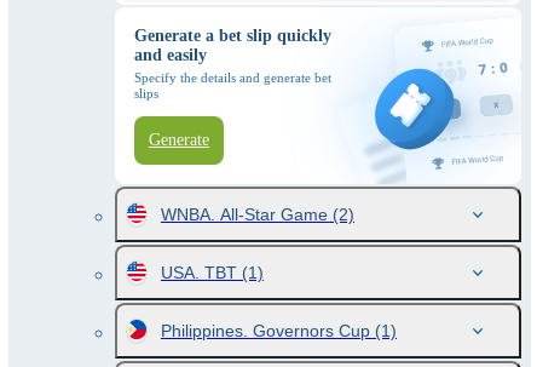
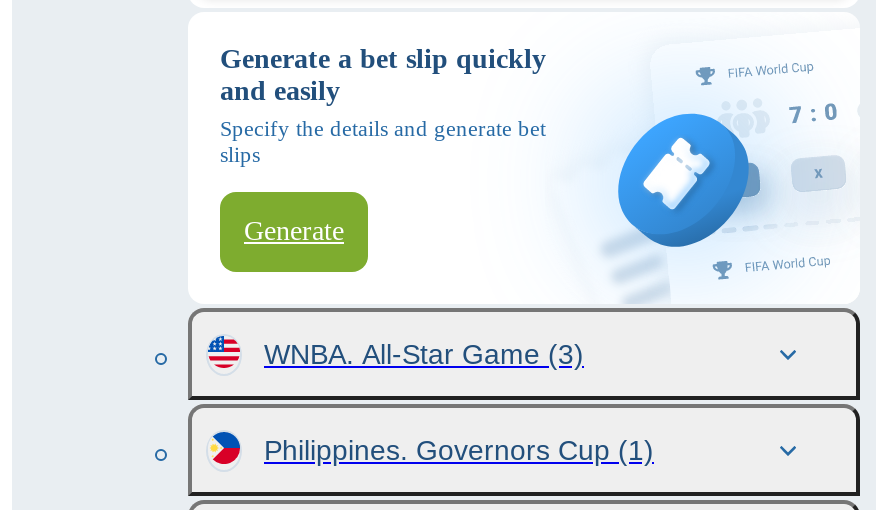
[161,205,354,282] WNBA. All-Star Game (2) | USA. TBT (1) -> [264,338,584,370] WNBA. All-Star Game (3)

